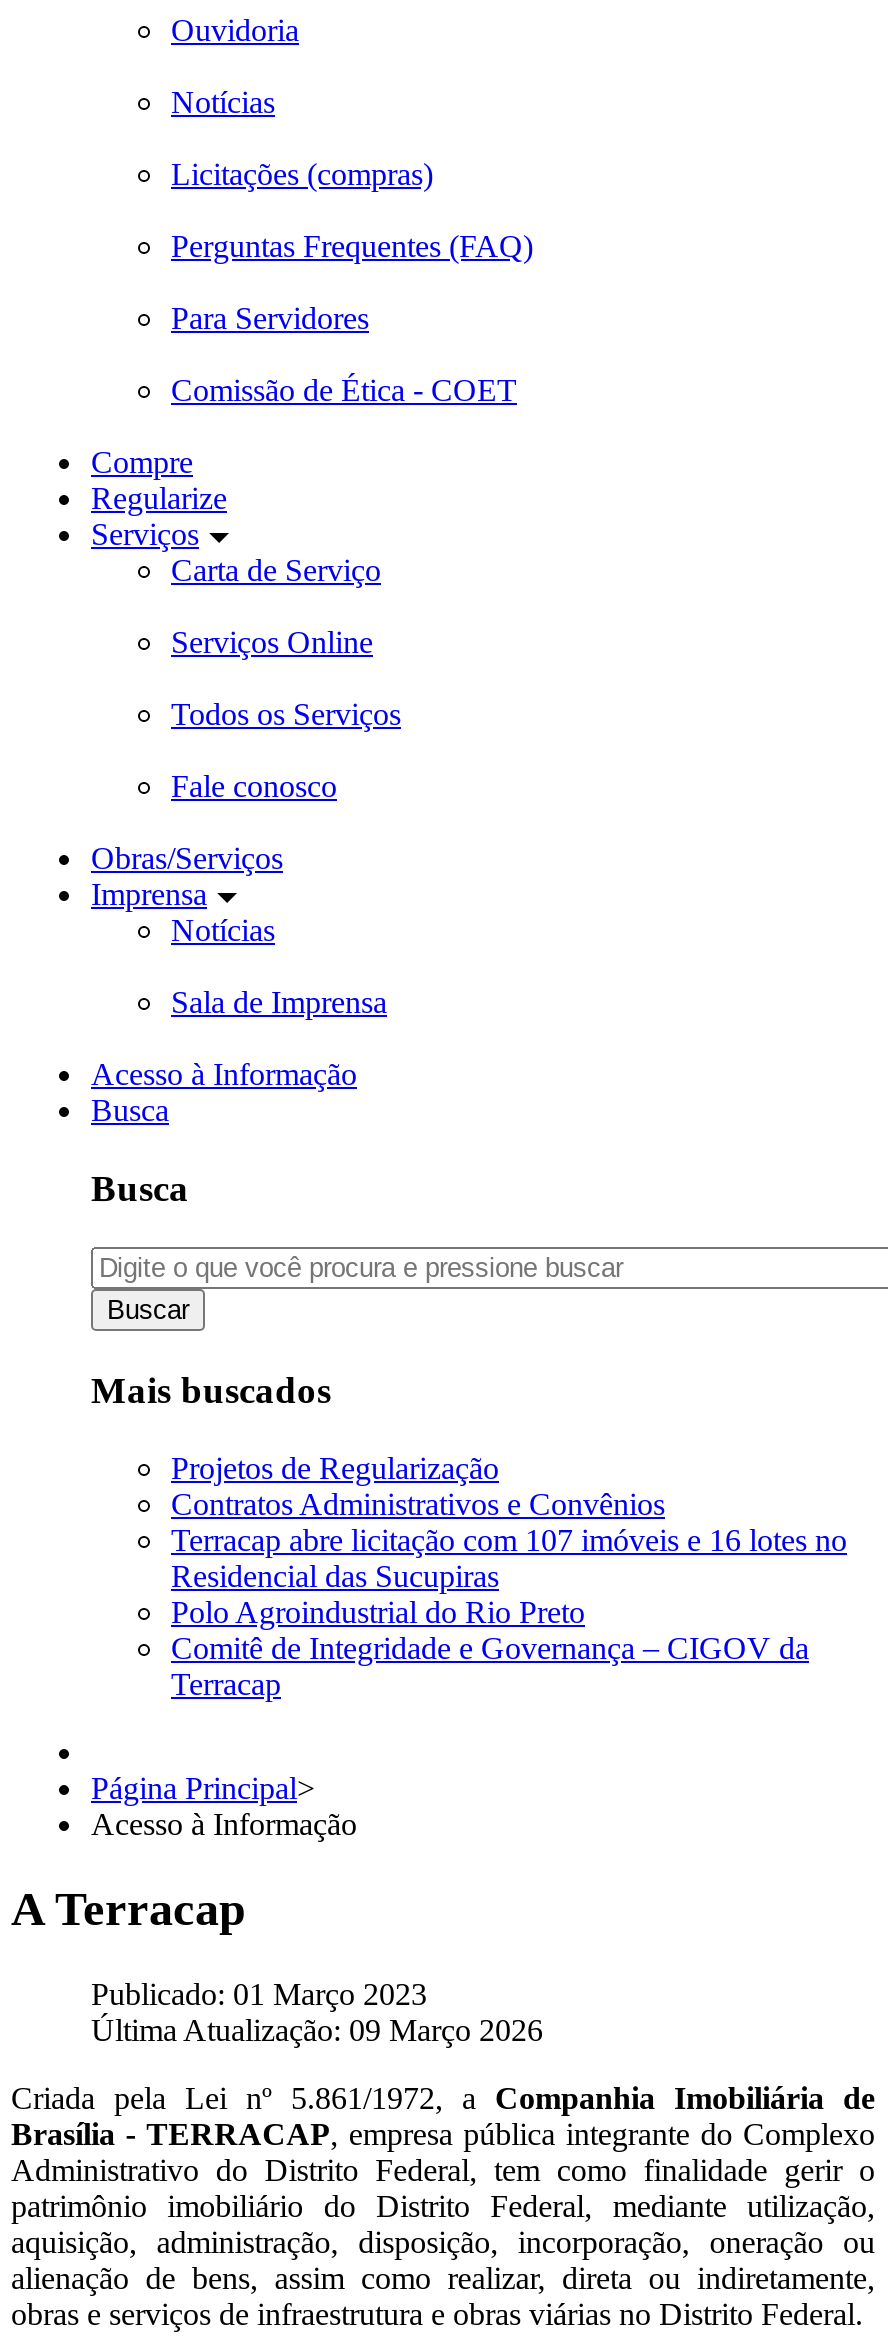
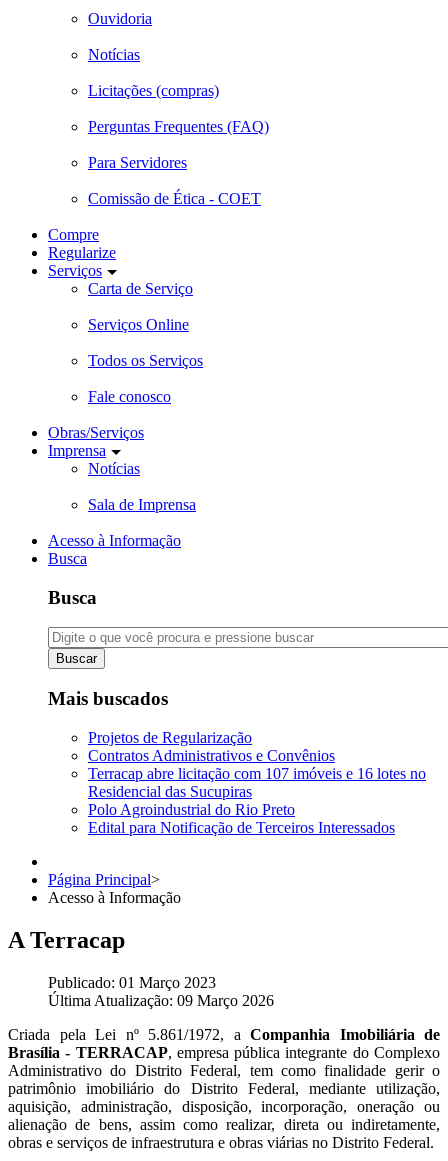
[171,1631,809,1701] Comitê de Integridade e Governança – CIGOV da | Terracap -> [88,819,395,836] Edital para Notificação de Terceiros Interessados

